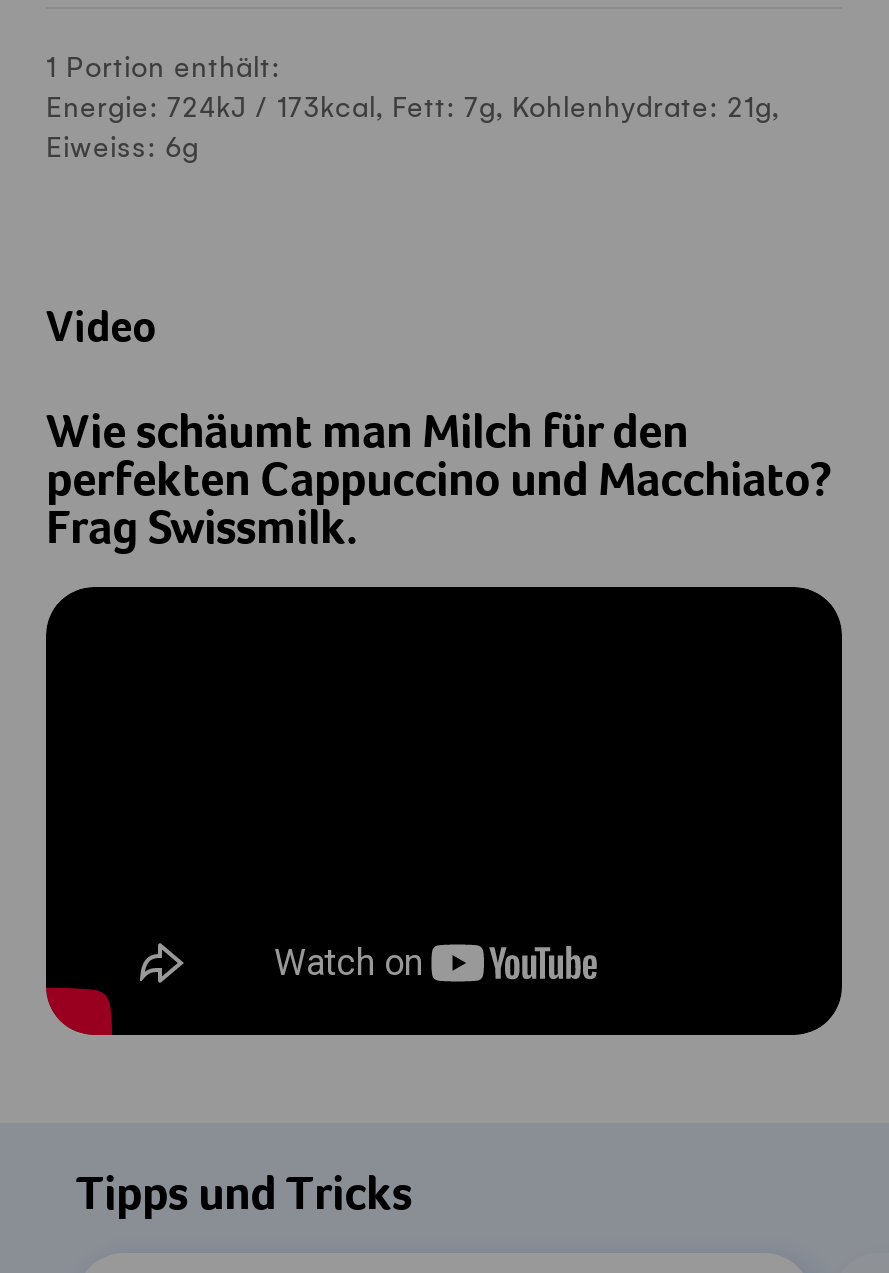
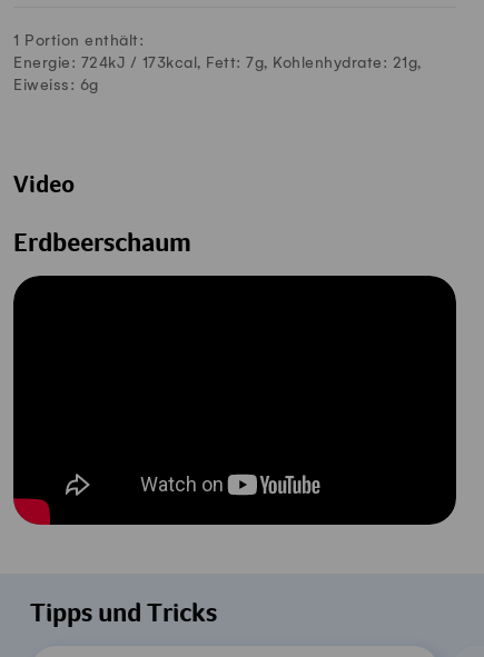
[46,414,832,558] Wie schäumt man Milch für den | perfekten Cappuccino und Macchiato? | Frag Swissmilk. -> [13,233,191,259] Erdbeerschaum

